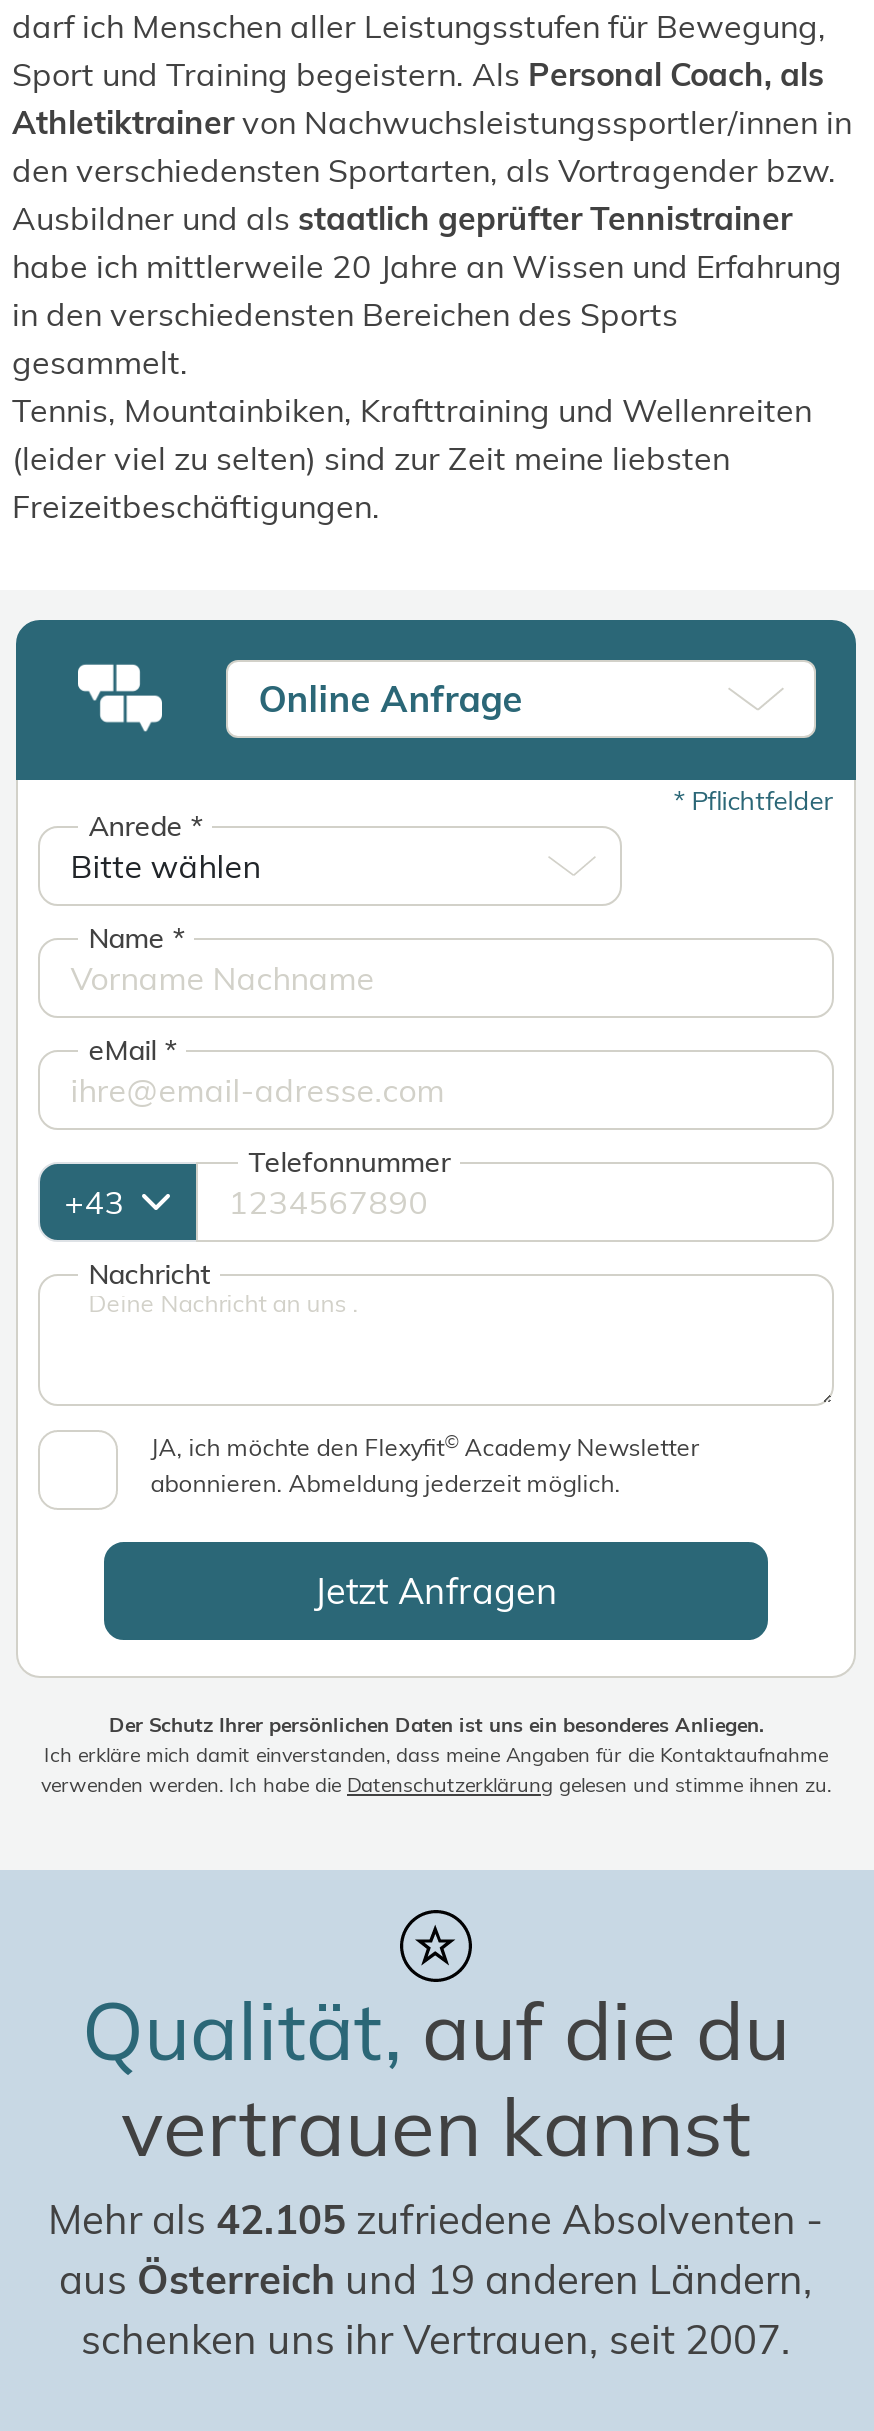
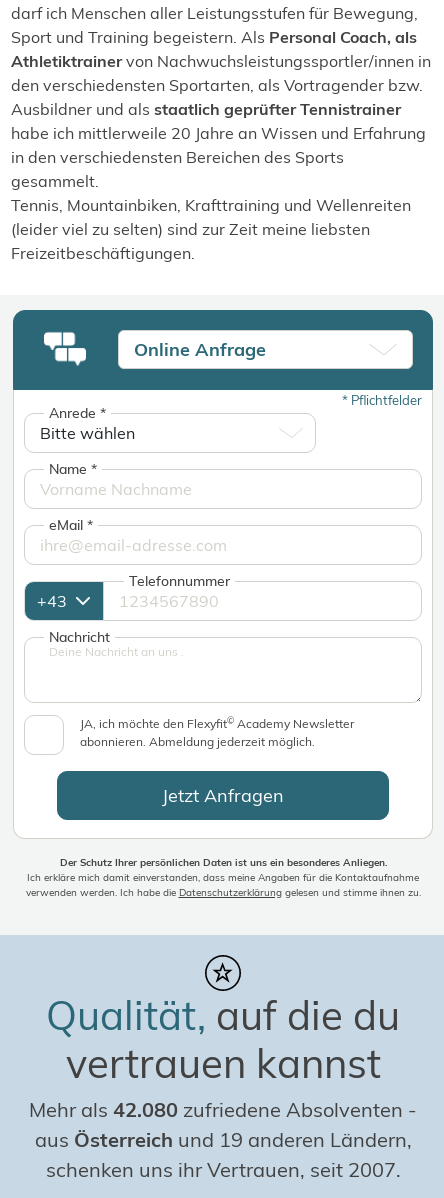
[48,2194,824,2244] Mehr als 42.105 zufriedene Absolventen - -> [29,1097,417,1122] Mehr als 42.080 zufriedene Absolventen -

